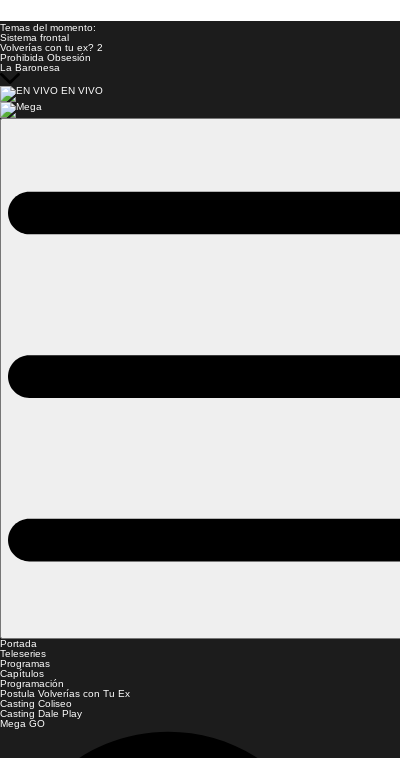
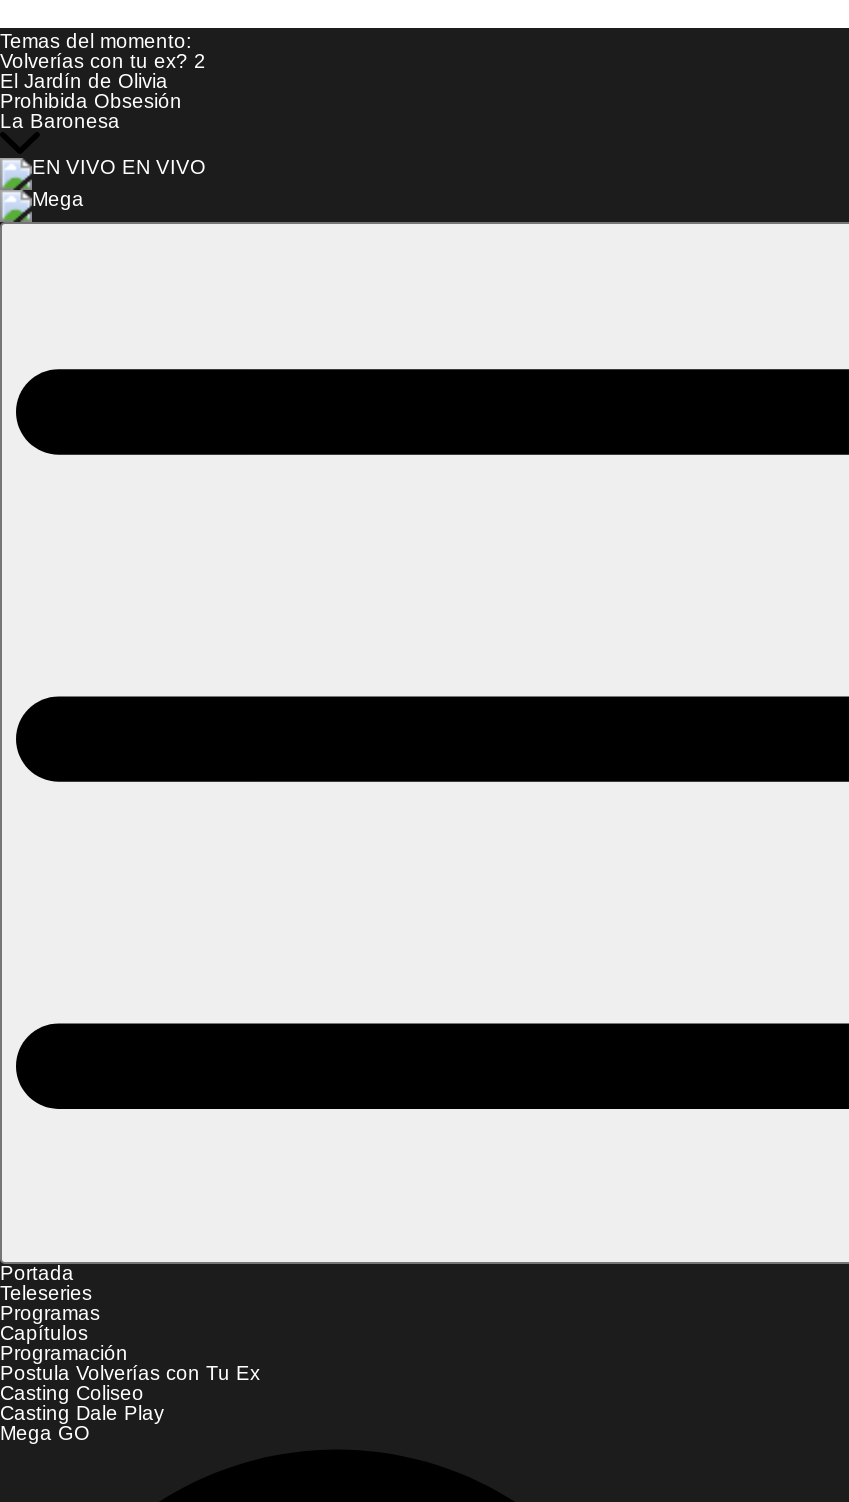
[0,32,69,43] Sistema frontal -> none
none -> [0,70,168,92] El Jardín de Olivia

